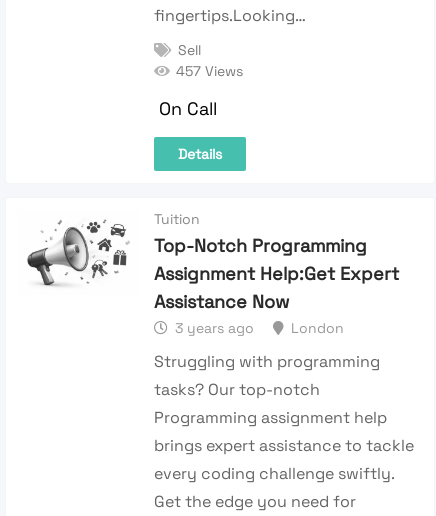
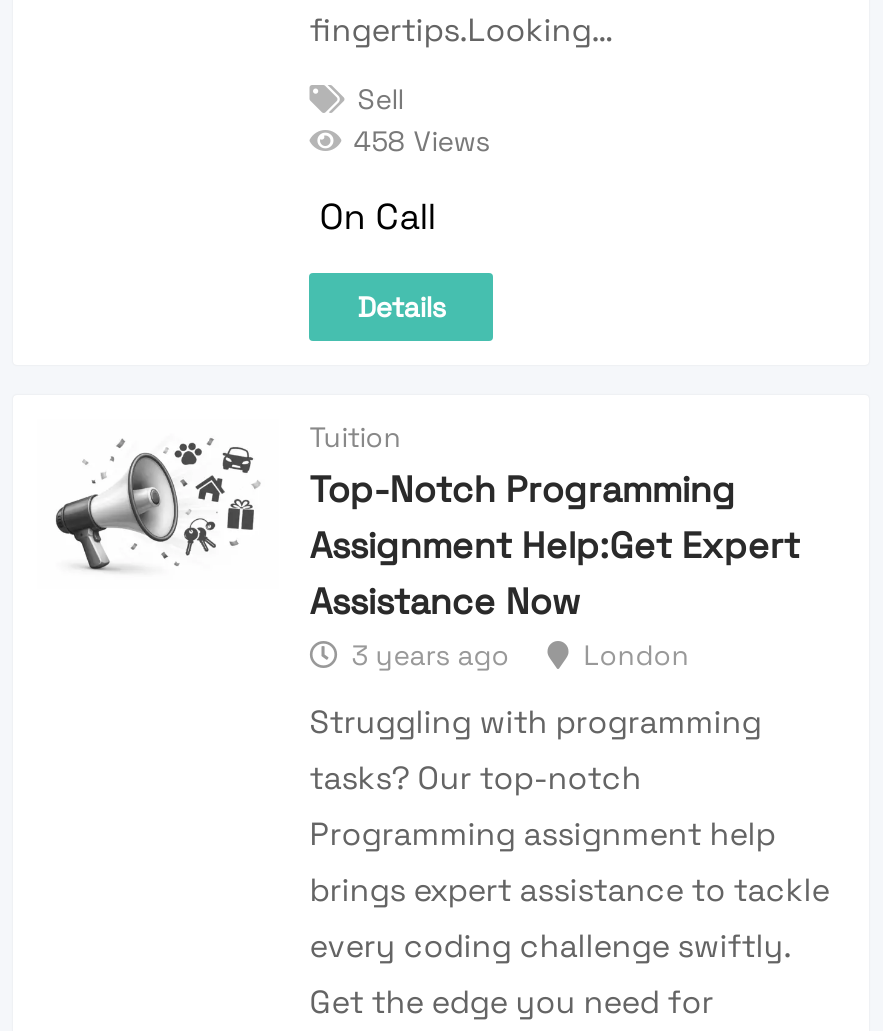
[176,62,243,80] 457 Views -> [353,124,489,160] 458 Views

